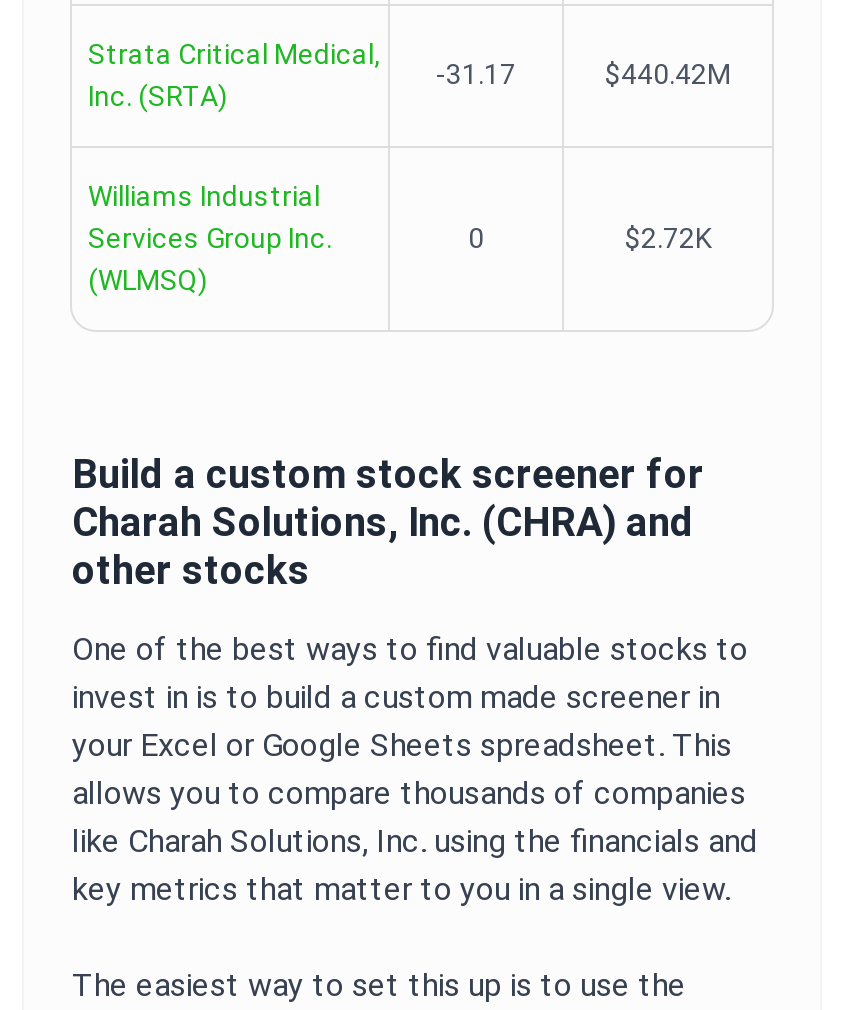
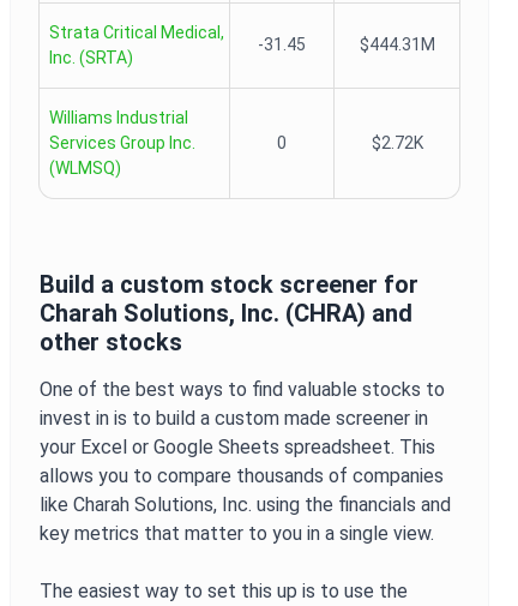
[436,58,731,90] -31.17 | $440.42M -> [258,35,435,54] -31.45 | $444.31M

